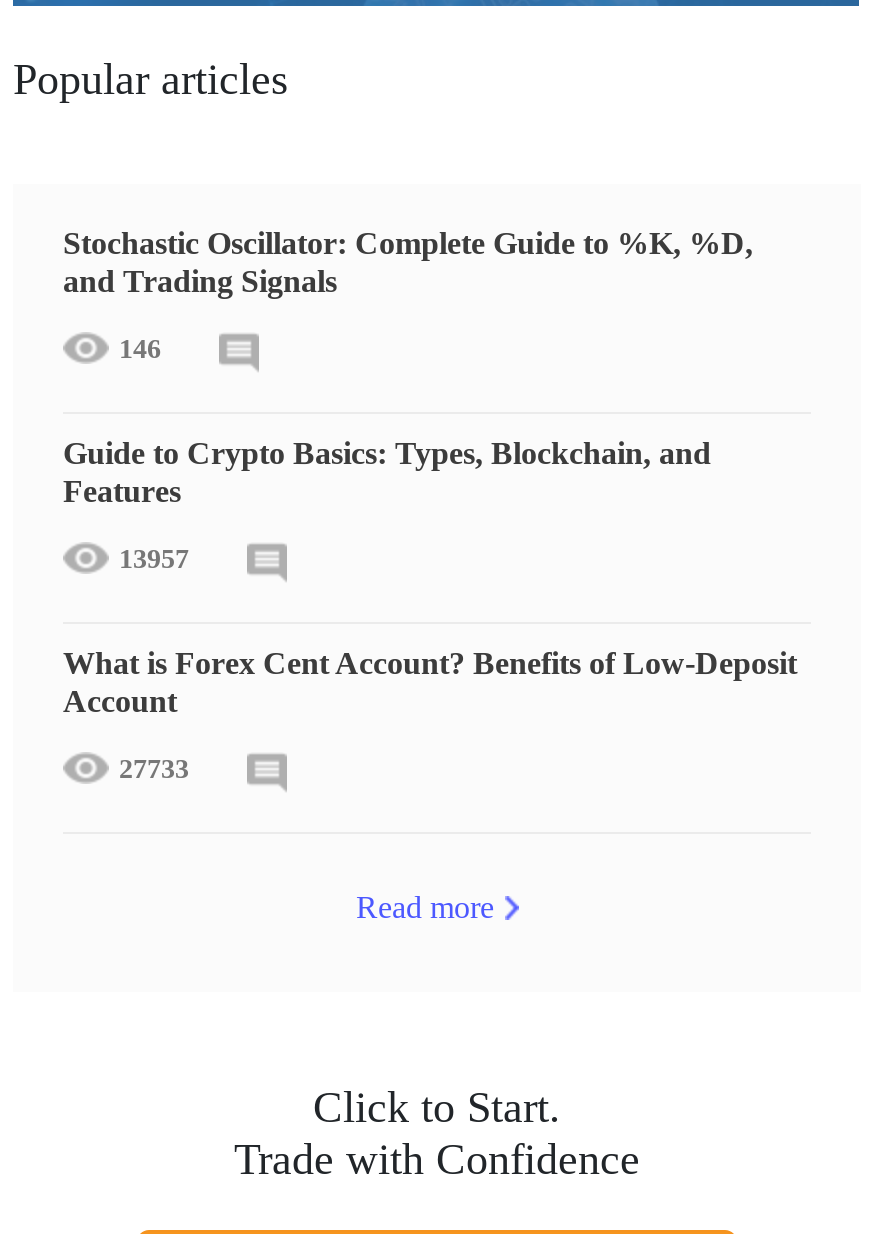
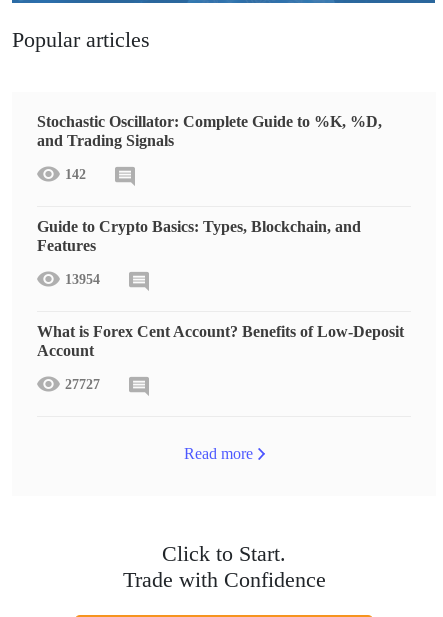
[119,333,161,363] 146 -> [65,166,86,181] 142
[119,543,189,573] 13957 -> [65,271,100,286] 13954
[119,753,189,783] 27733 -> [65,376,100,391] 27727

